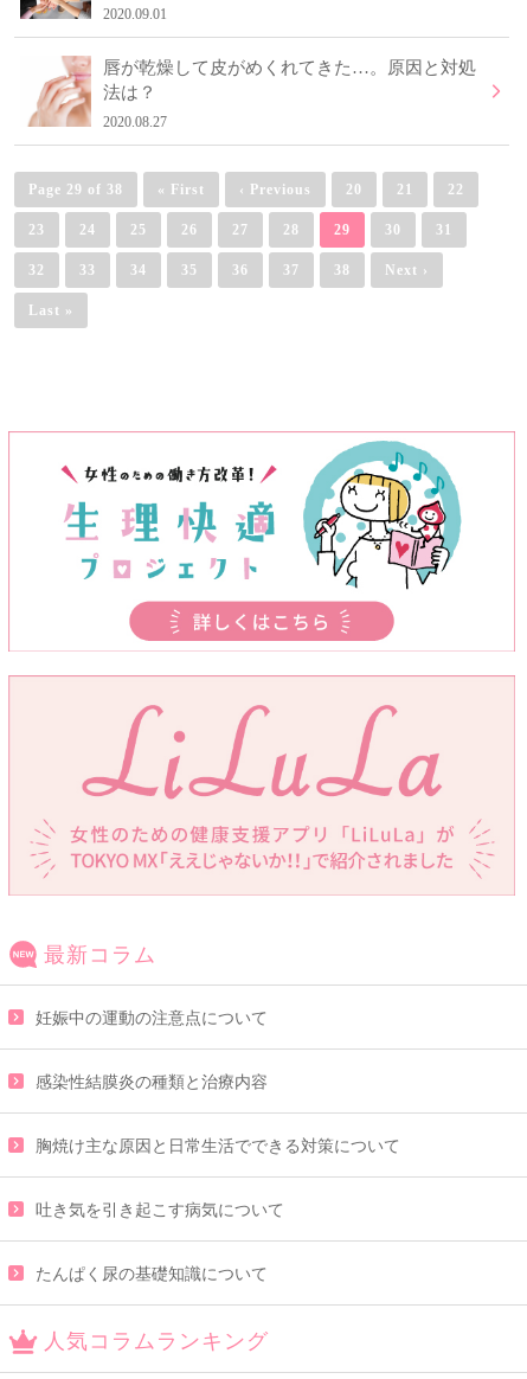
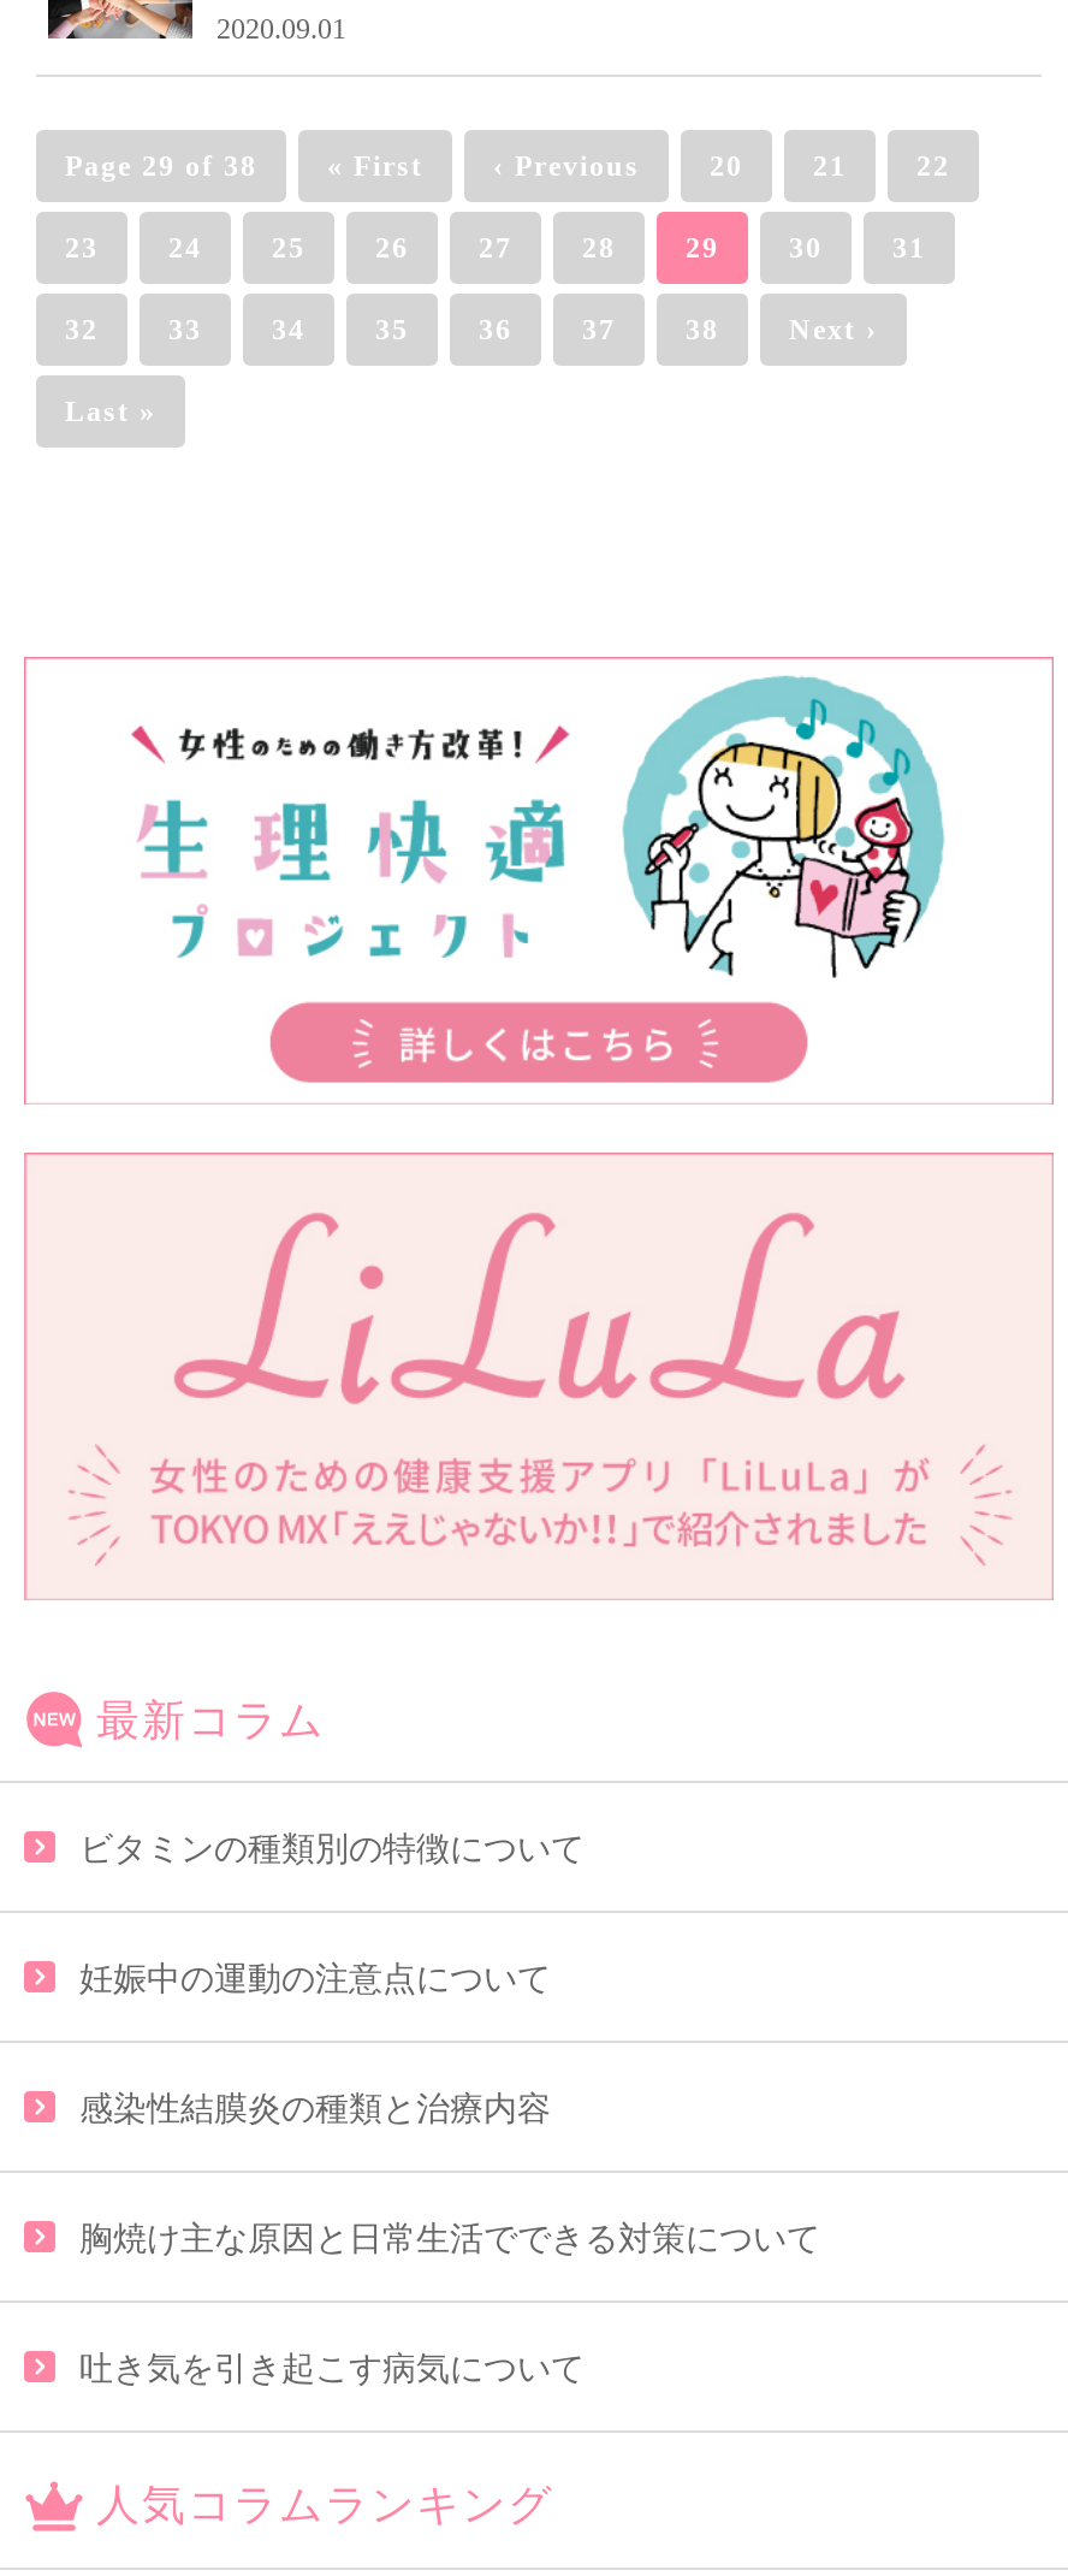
[20,54,476,130] [image] | 唇が乾燥して皮がめくれてきた…。原因と対処 | 法は？ | 2020.08.27 -> none
none -> [79,1832,585,1868] ビタミンの種類別の特徴について
[36,1266,268,1284] たんぱく尿の基礎知識について -> none

